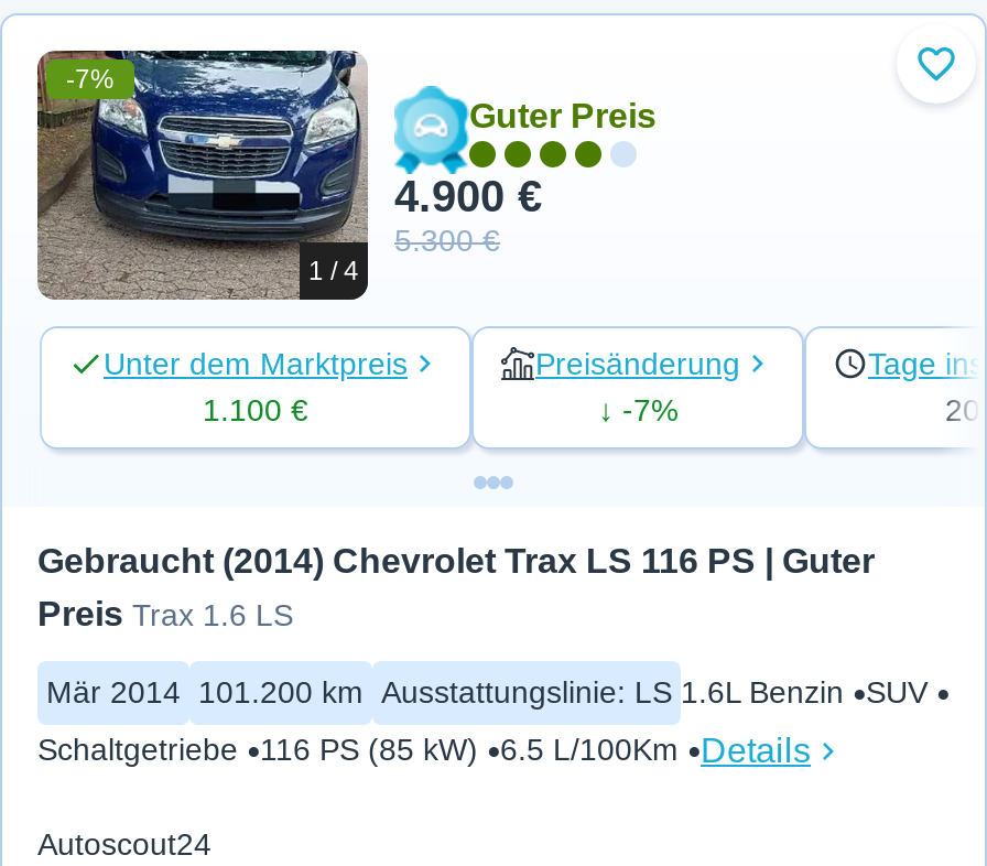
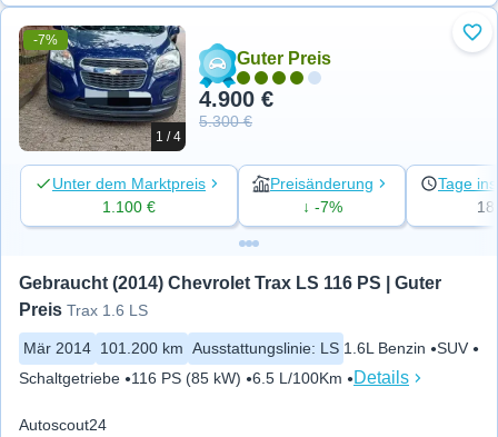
[945,392,980,427] 20 -> [477,198,495,215] 18

